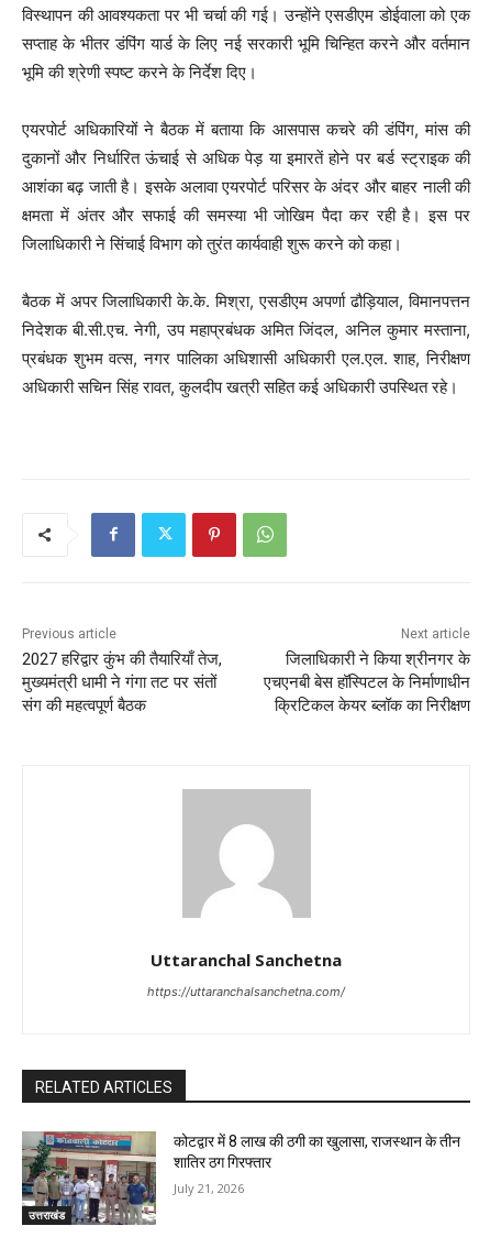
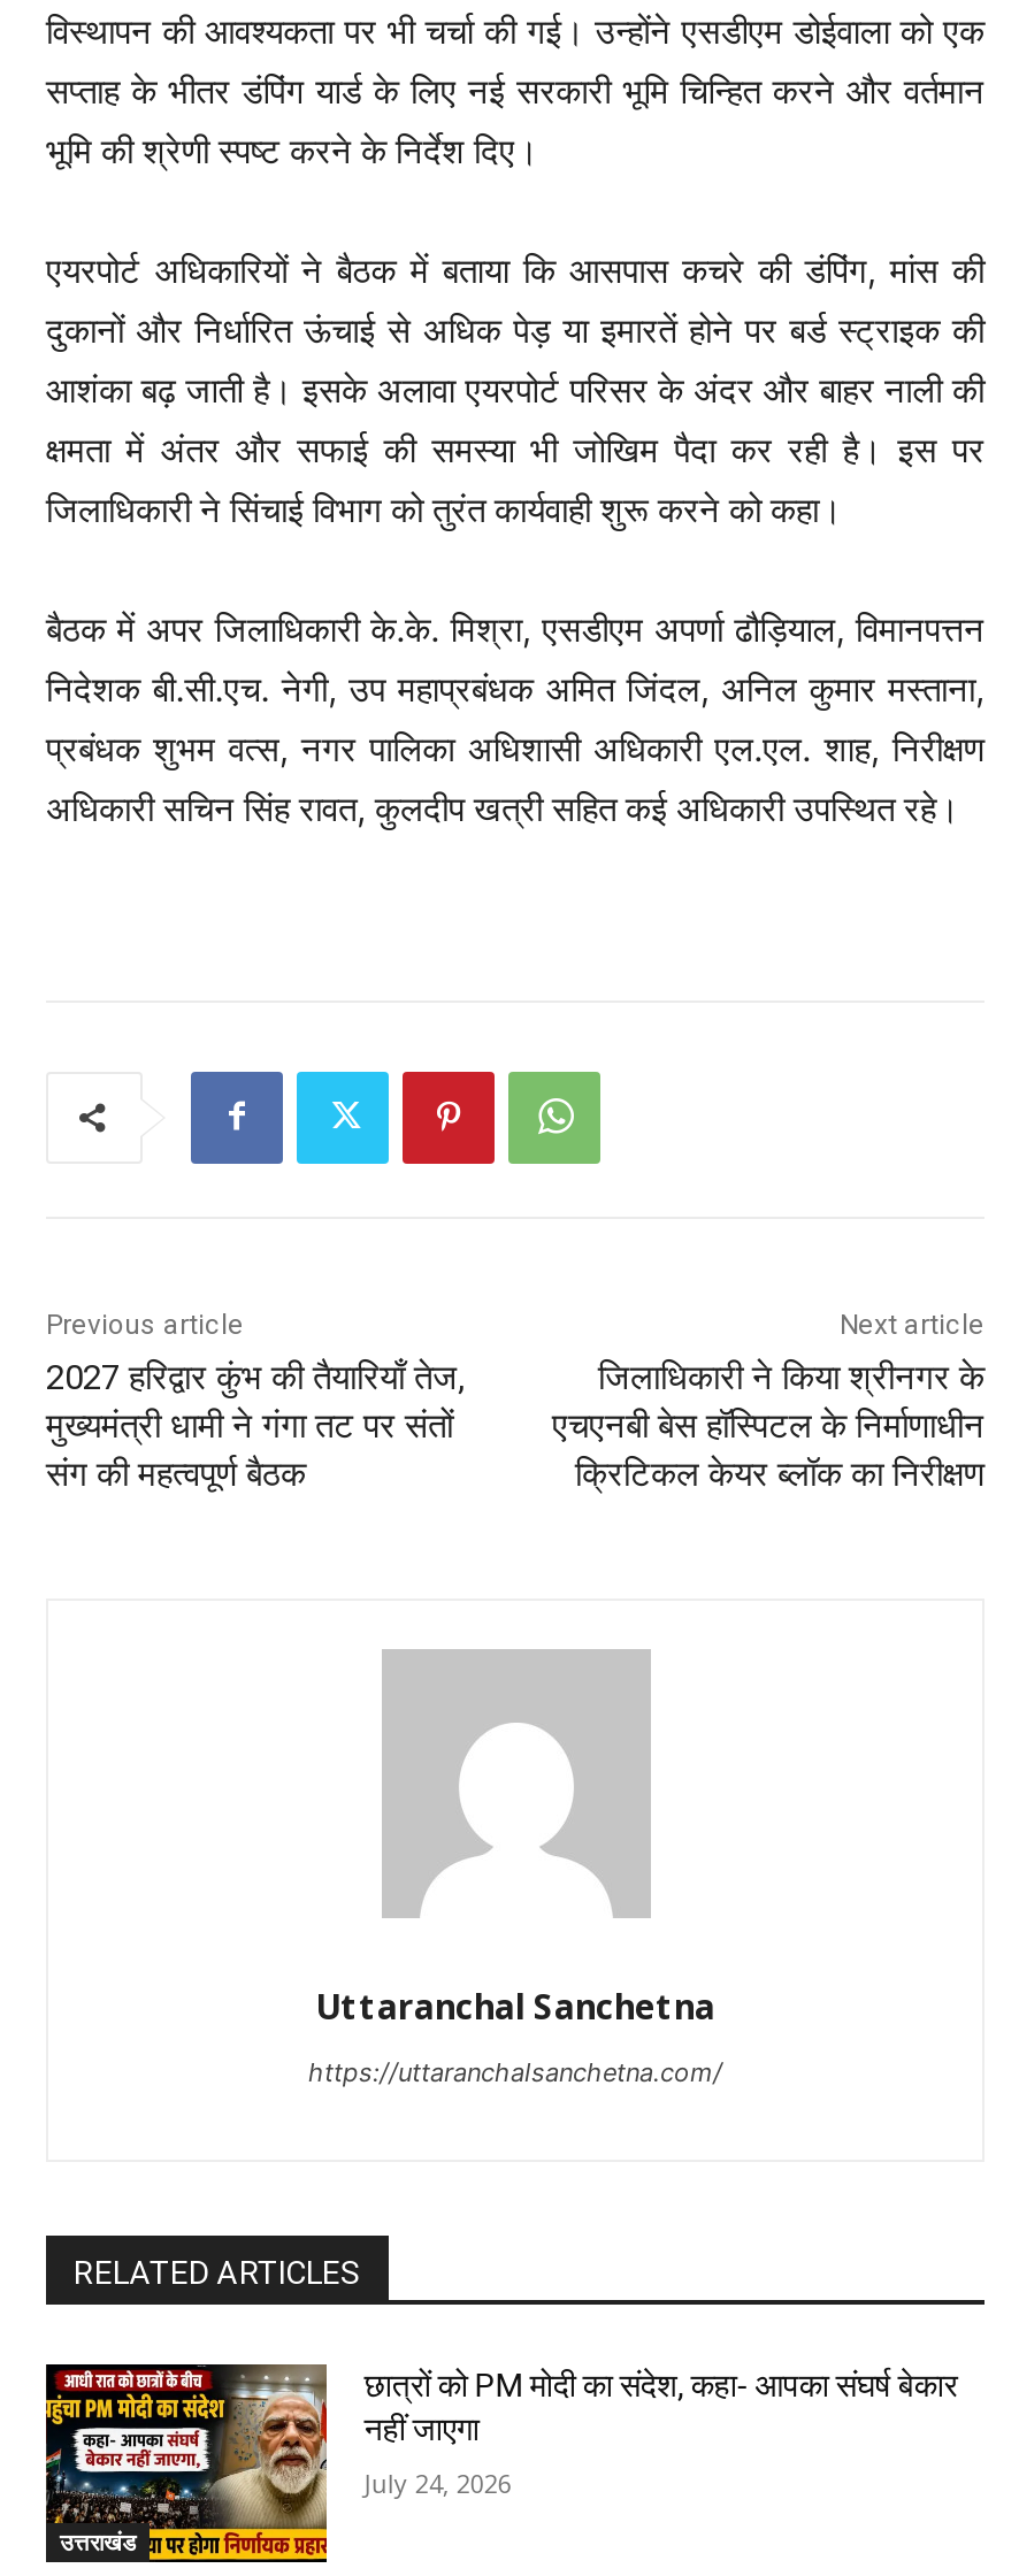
[21,1130,461,1226] [image] | कोटद्वार में 8 लाख की ठगी का खुलासा, राजस्थान के तीन | शातिर ठग गिरफ्तार -> [44,2362,958,2564] [image] | छात्रों को PM मोदी का संदेश, कहा- आपका संघर्ष बेकार | नहीं जाएगा
[174,1179,244,1196] July 21, 2026 -> [364,2465,512,2499] July 24, 2026

